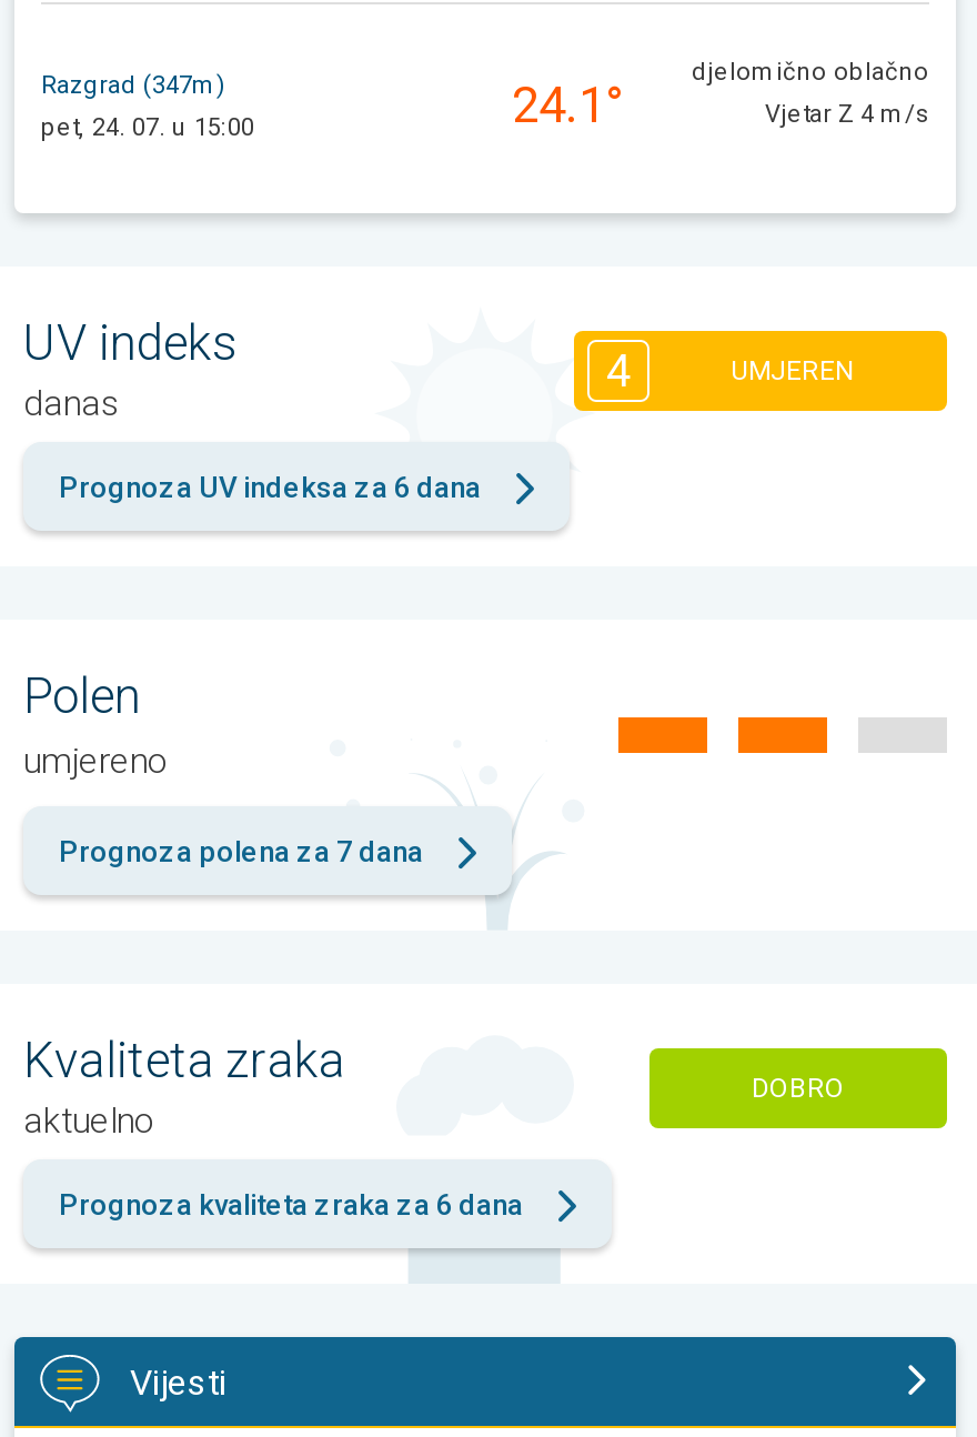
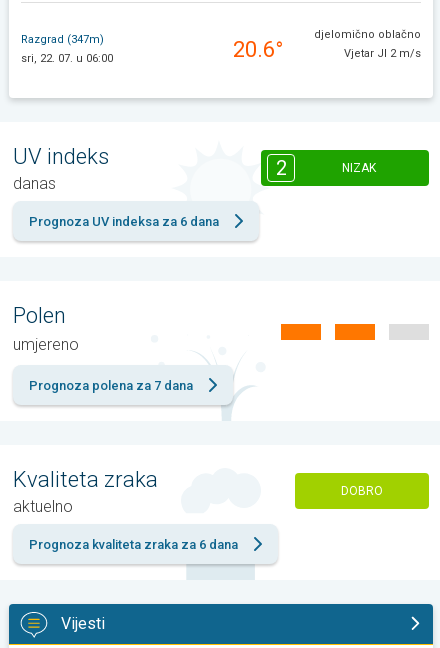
[512,78,623,134] 24.1° -> [233,37,283,62] 20.6°
[41,113,254,141] pet, 24. 07. u 15:00 -> [21,52,113,65] sri, 22. 07. u 06:00
[765,100,929,129] Vjetar Z 4 m/s -> [344,47,421,60] Vjetar JI 2 m/s
[606,344,853,397] 4 | UMJEREN -> [275,156,376,180] 2 | NIZAK

